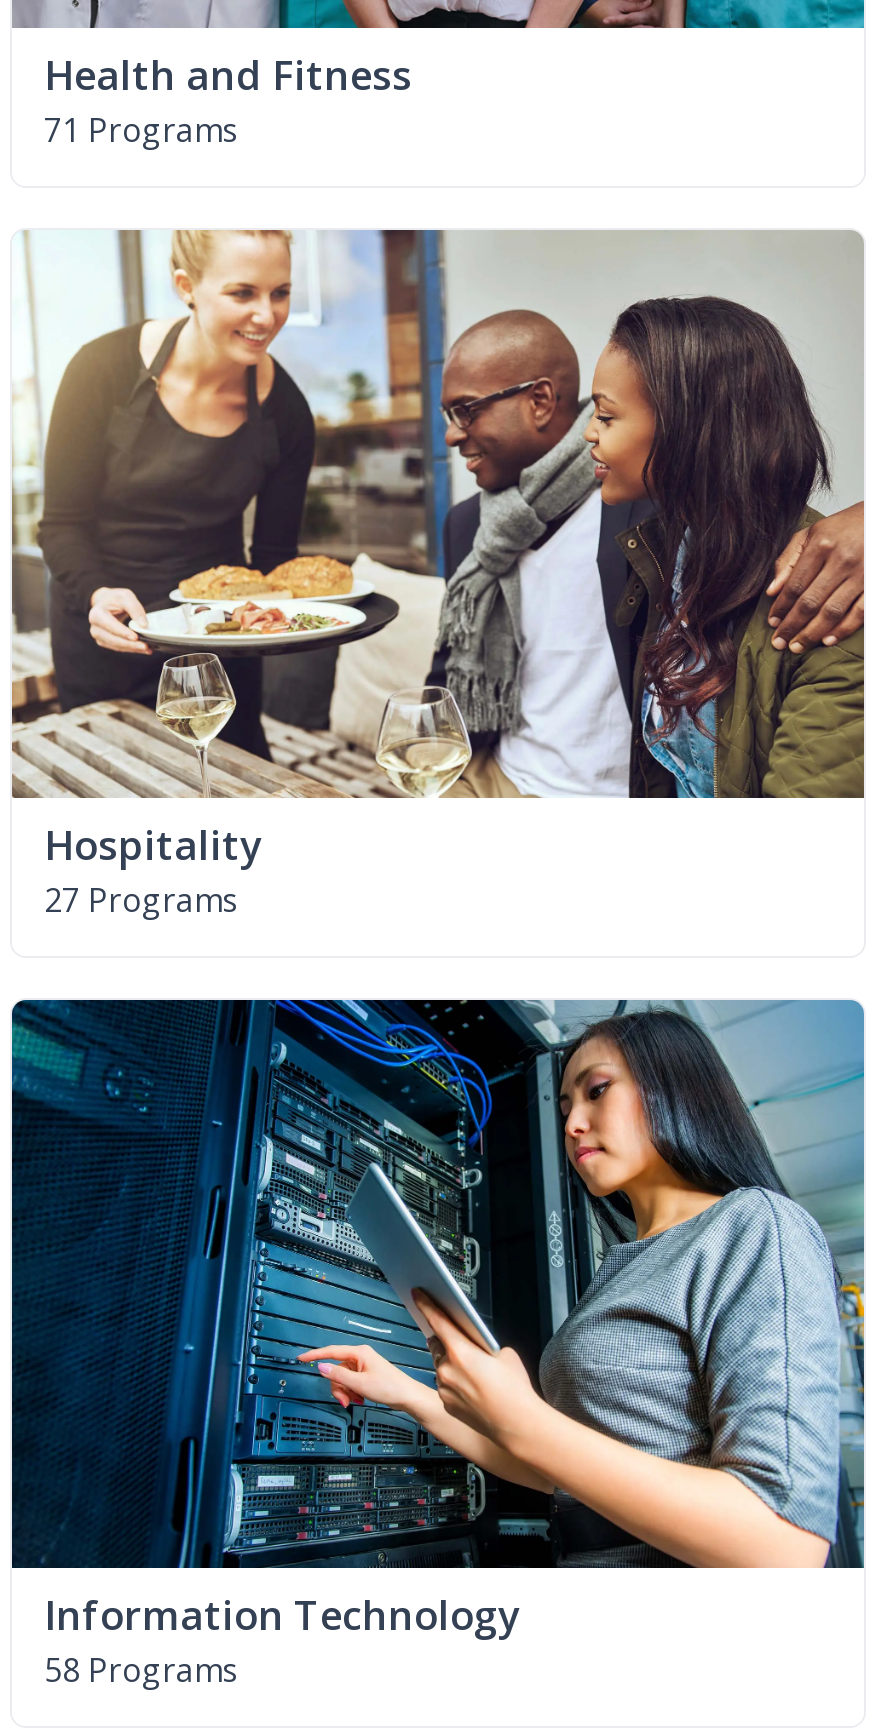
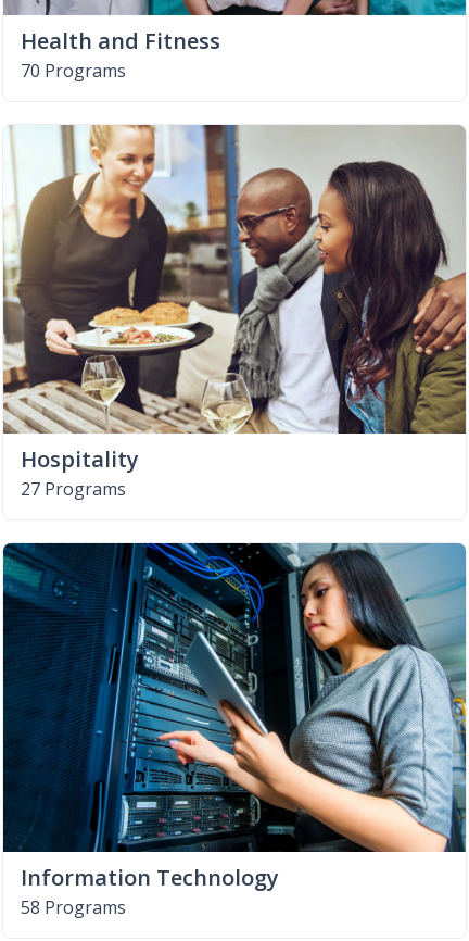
[44,109,238,153] 71 Programs -> [21,59,126,83] 70 Programs

